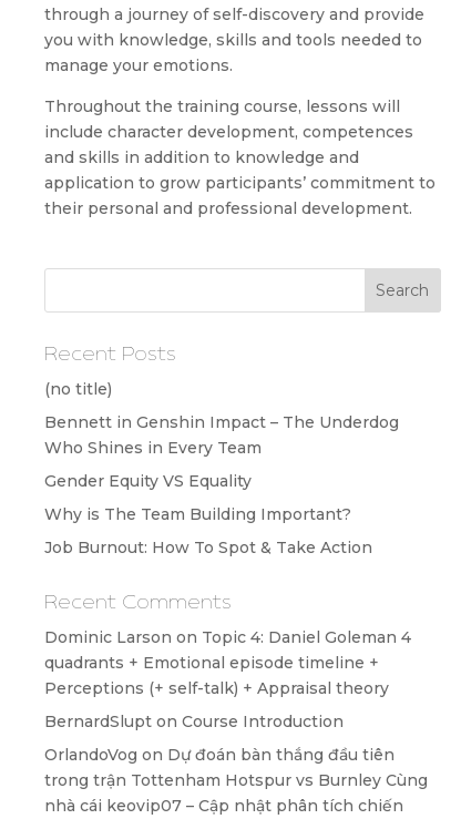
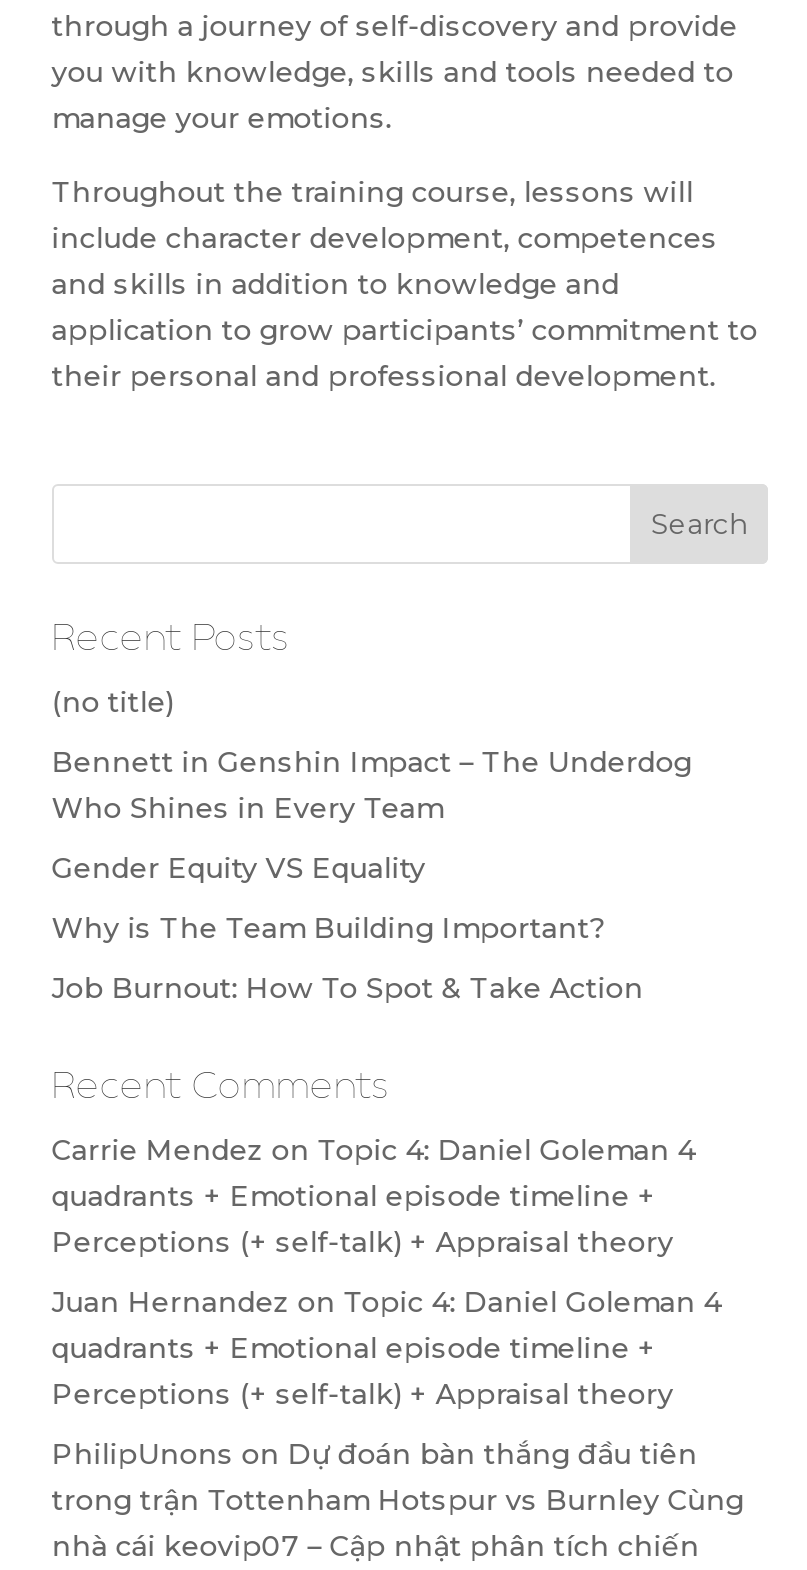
[44,627,411,647] Dominic Larson on Topic 4: Daniel Goleman 4 -> [52,1131,696,1167] Carrie Mendez on Topic 4: Daniel Goleman 4
[44,711,343,731] BernardSlupt on Course Introduction -> [52,1283,722,1411] Juan Hernandez on Topic 4: Daniel Goleman 4 | quadrants + Emotional episode timeline + | Perceptions (+ self-talk) + Appraisal theory
[44,744,394,764] OrlandoVog on Dự đoán bàn thắng đầu tiên -> [52,1435,698,1471] PhilipUnons on Dự đoán bàn thắng đầu tiên

